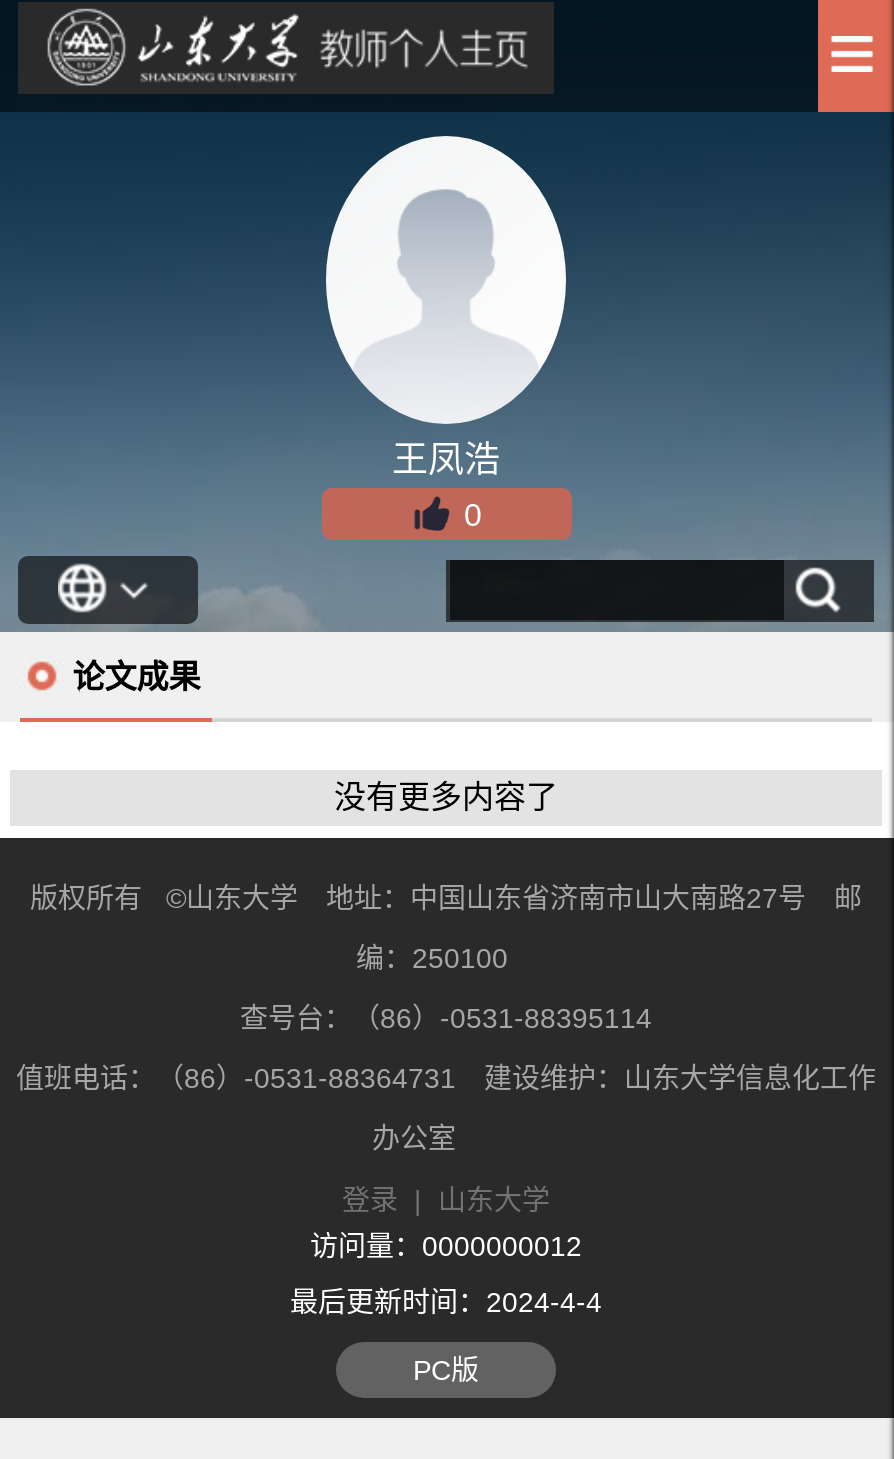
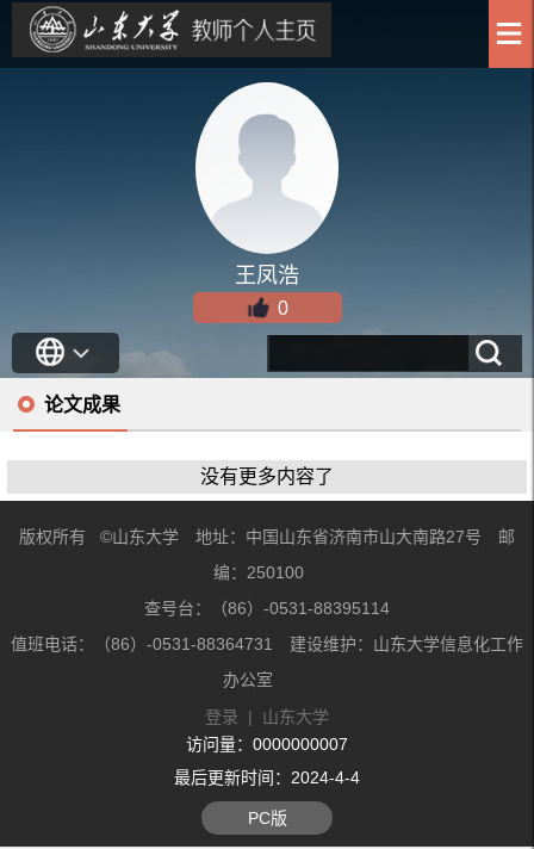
[310,1229,582,1261] 访问量：0000000012 -> [186,734,348,753] 访问量：0000000007

